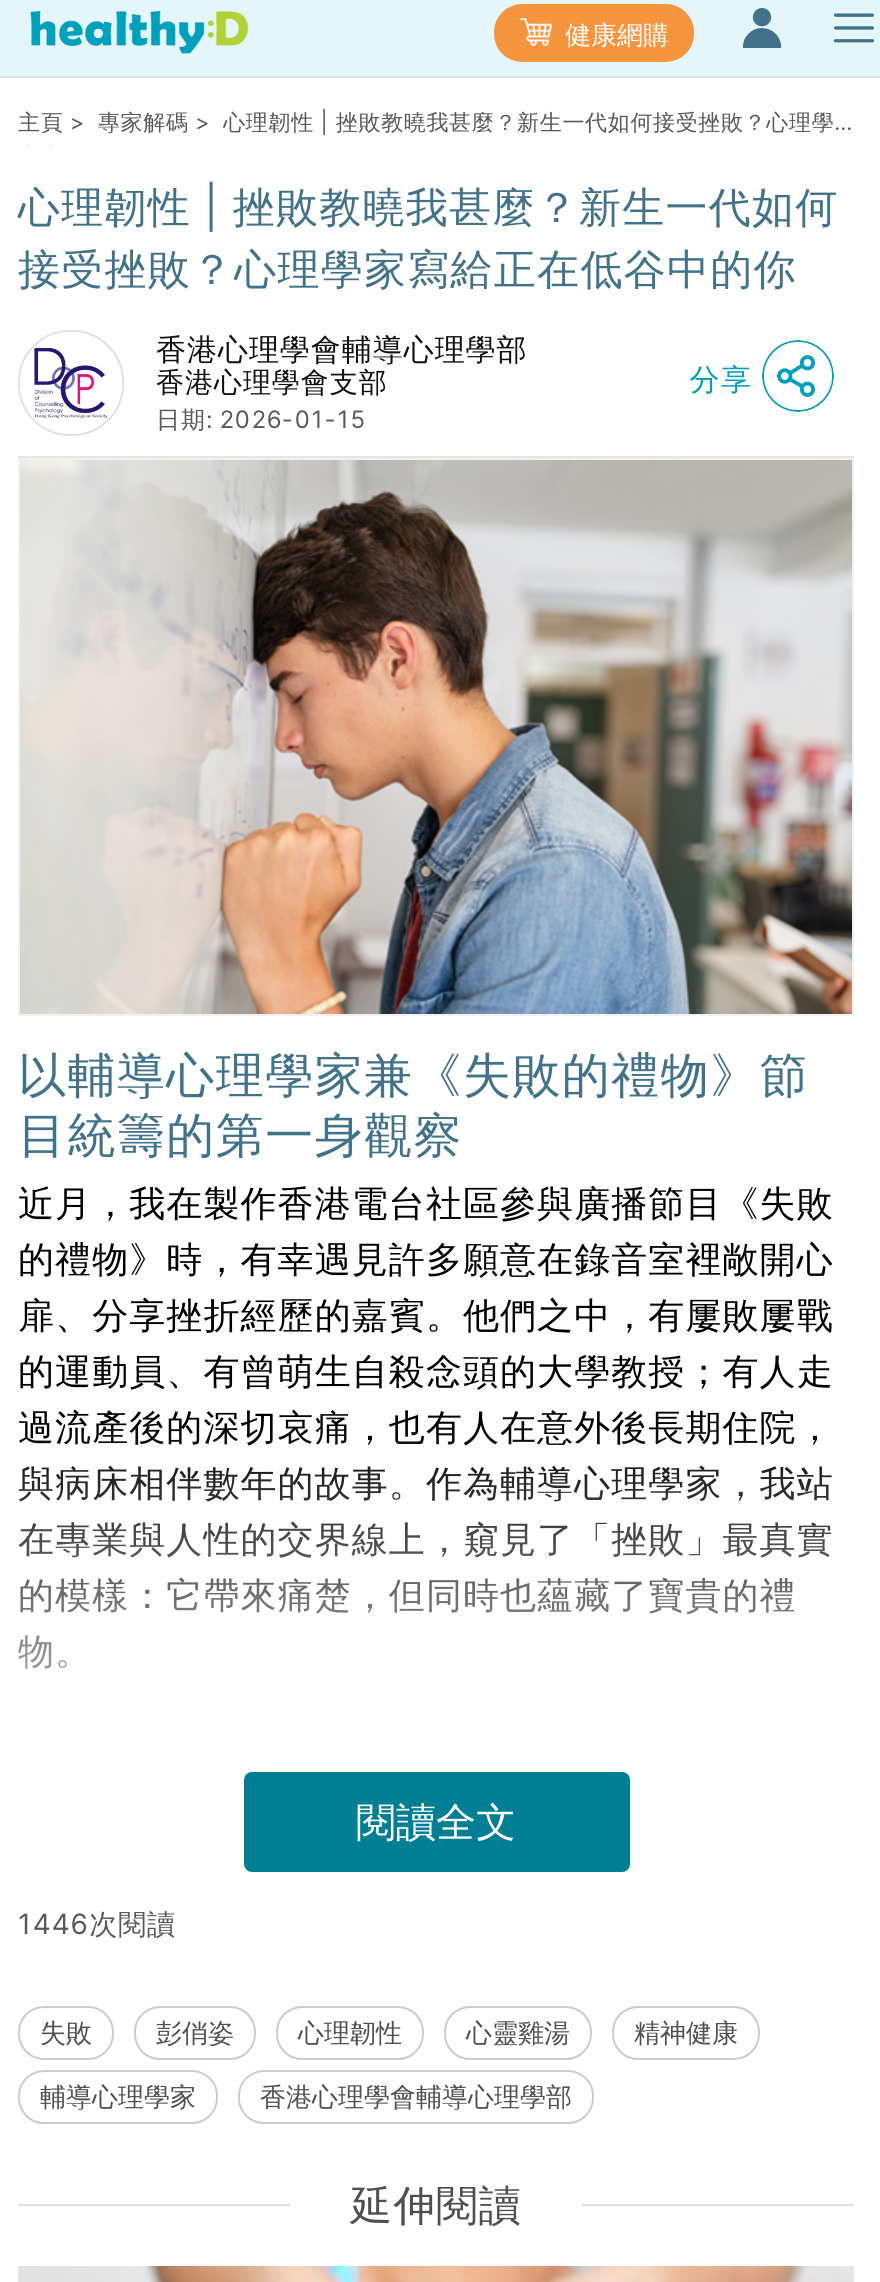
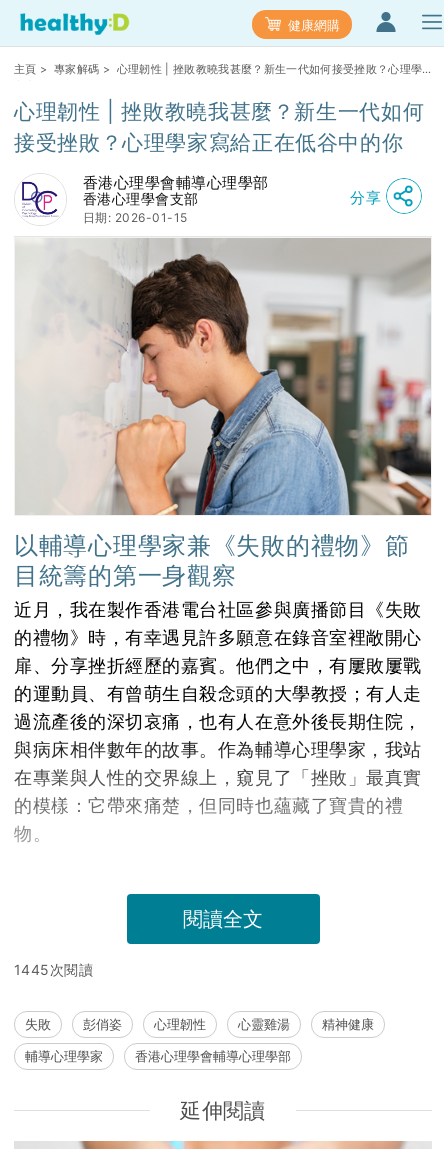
[18,1906,176,1940] 1446次閱讀 -> [14,961,93,978] 1445次閱讀

